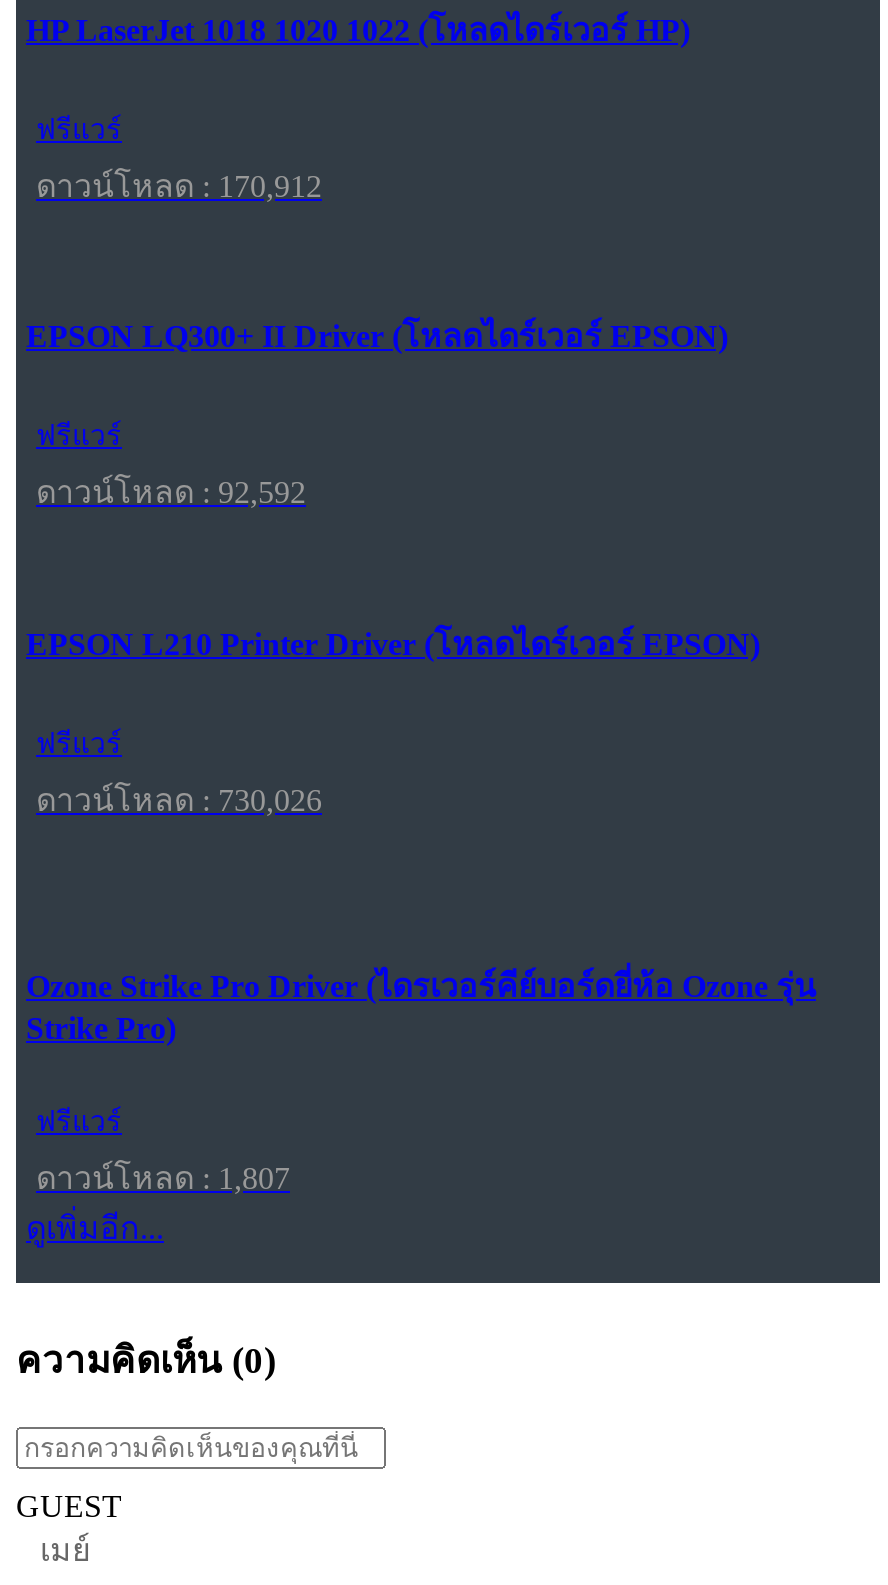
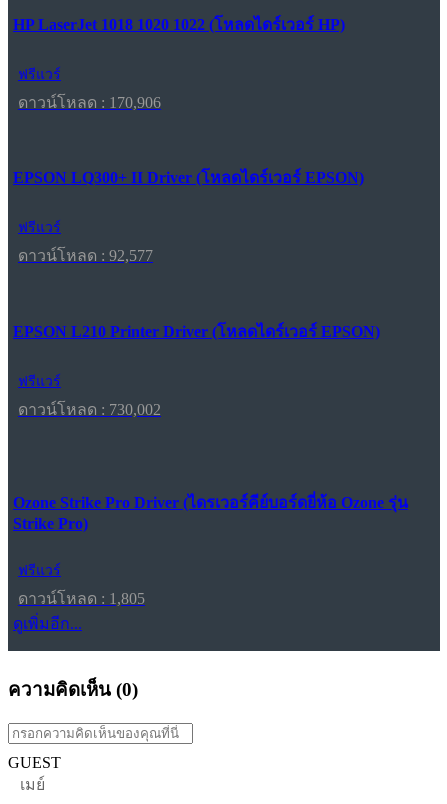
[36,169,322,203] ดาวน์โหลด : 170,912 -> [18,94,161,111] ดาวน์โหลด : 170,906
[36,476,306,510] ดาวน์โหลด : 92,592 -> [18,247,153,264] ดาวน์โหลด : 92,577
[36,783,322,817] ดาวน์โหลด : 730,026 -> [18,401,161,418] ดาวน์โหลด : 730,002
[36,1162,290,1196] ดาวน์โหลด : 1,807 -> [18,590,145,607] ดาวน์โหลด : 1,805

